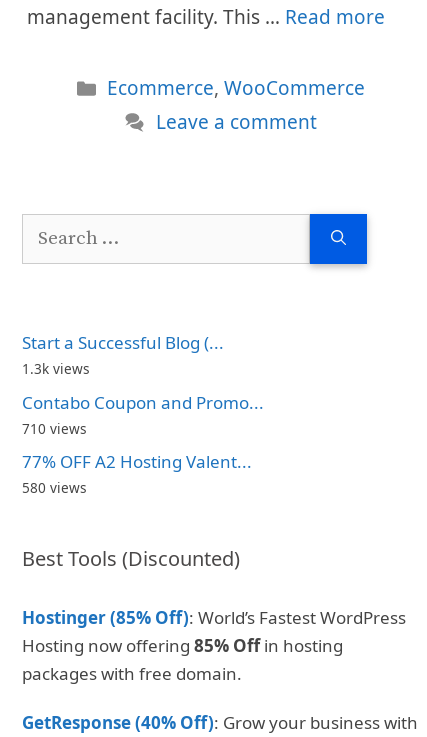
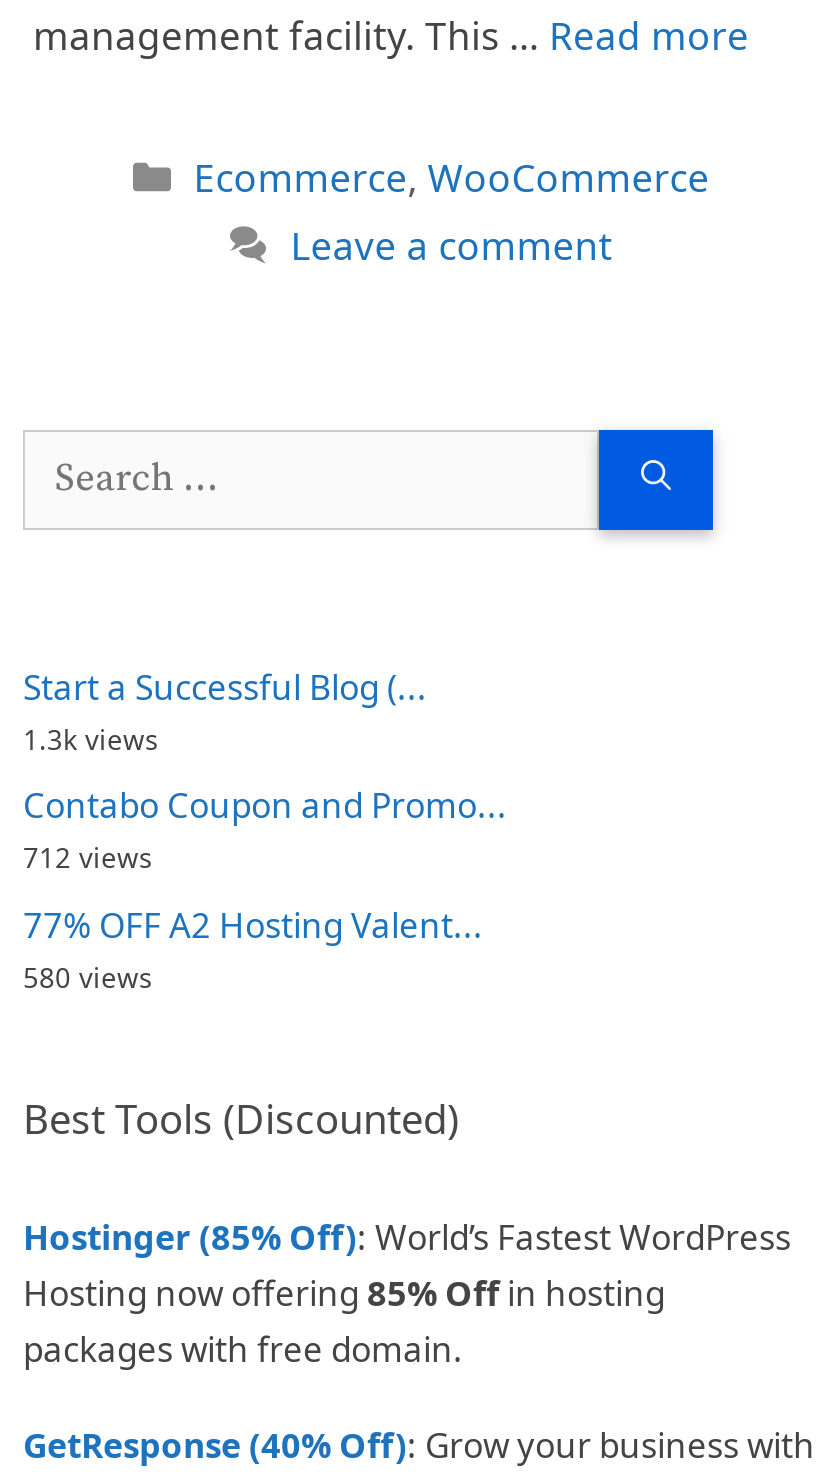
[22,419,87,438] 710 views -> [23,838,153,876] 712 views

